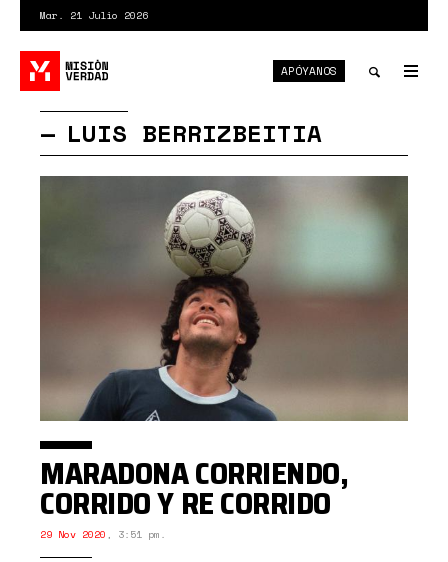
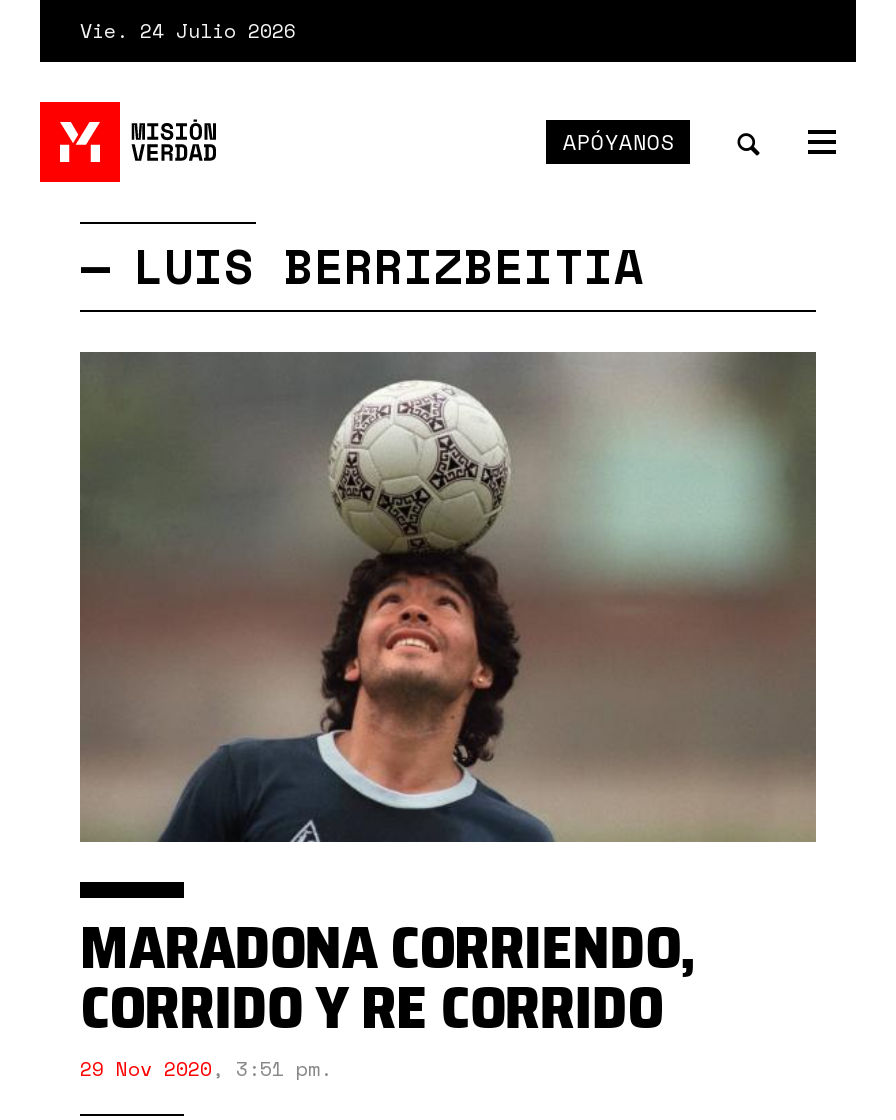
[40,8,148,23] Mar. 21 Julio 2026 -> [80,16,296,46] Vie. 24 Julio 2026

